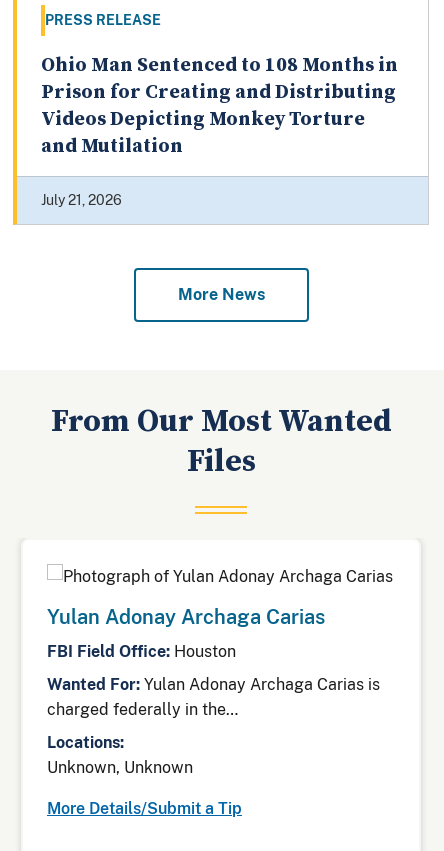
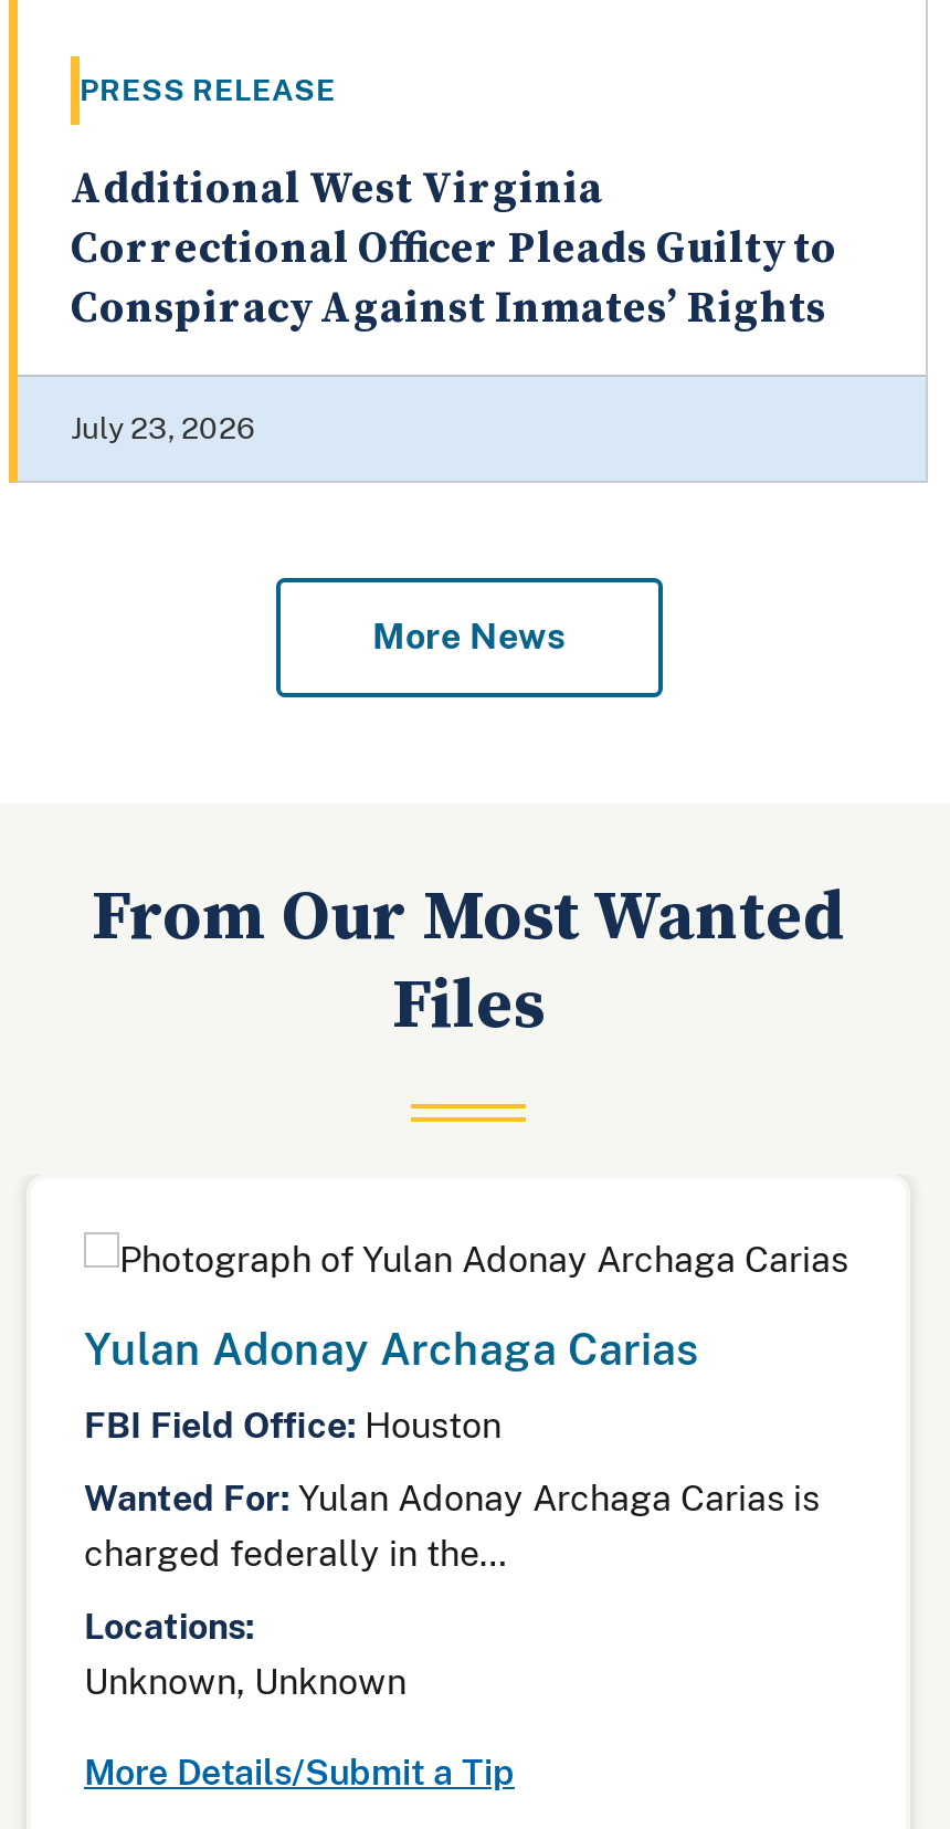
[41,53,398,159] Ohio Man Sentenced to 108 Months in | Prison for Creating and Distributing | Videos Depicting Monkey Torture | and Mutilation -> [71,163,837,337] Additional West Virginia | Correctional Officer Pleads Guilty to | Conspiracy Against Inmates’ Rights
[41,192,122,208] July 21, 2026 -> [71,410,256,446] July 23, 2026

